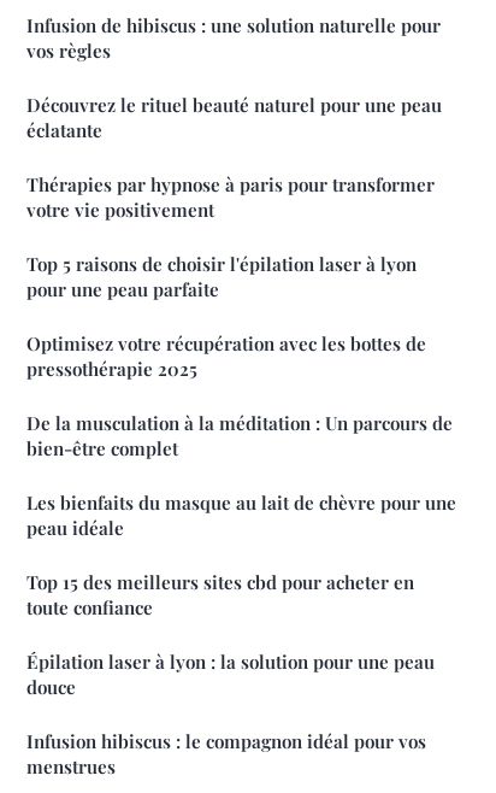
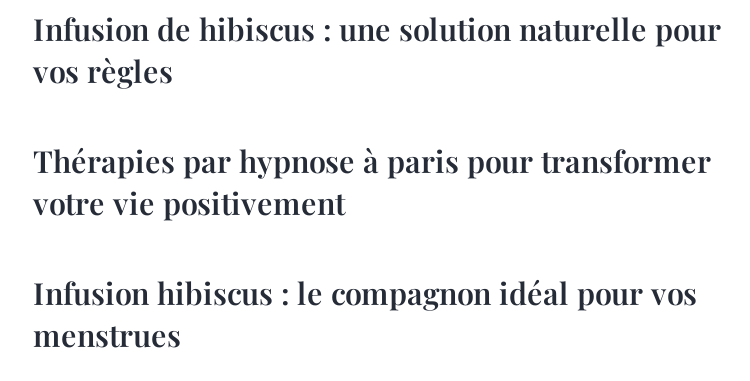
[26,93,442,143] Découvrez le rituel beauté naturel pour une peau | éclatante -> none
[26,252,456,699] Top 5 raisons de choisir l'épilation laser à lyon | pour une peau parfaite | Optimisez votre récupération avec les bottes de | pressothérapie 2025 | De la musculation à la méditation : Un parcours de | bien-être complet | Les bienfaits du masque au lait de chèvre pour une | peau idéale | Top 15 des meilleurs sites cbd pour acheter en | toute confiance | Épilation laser à lyon : la solution pour une peau | douce -> none

